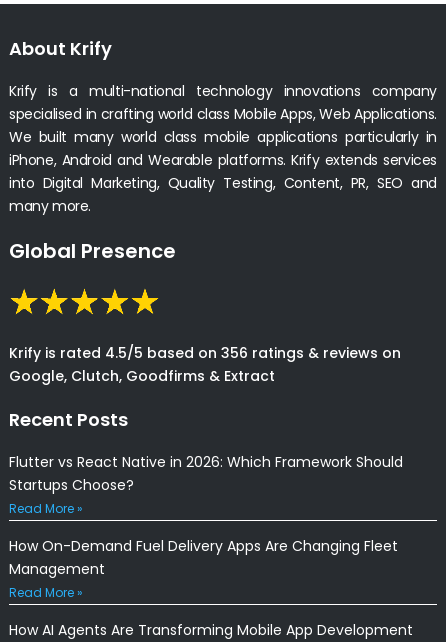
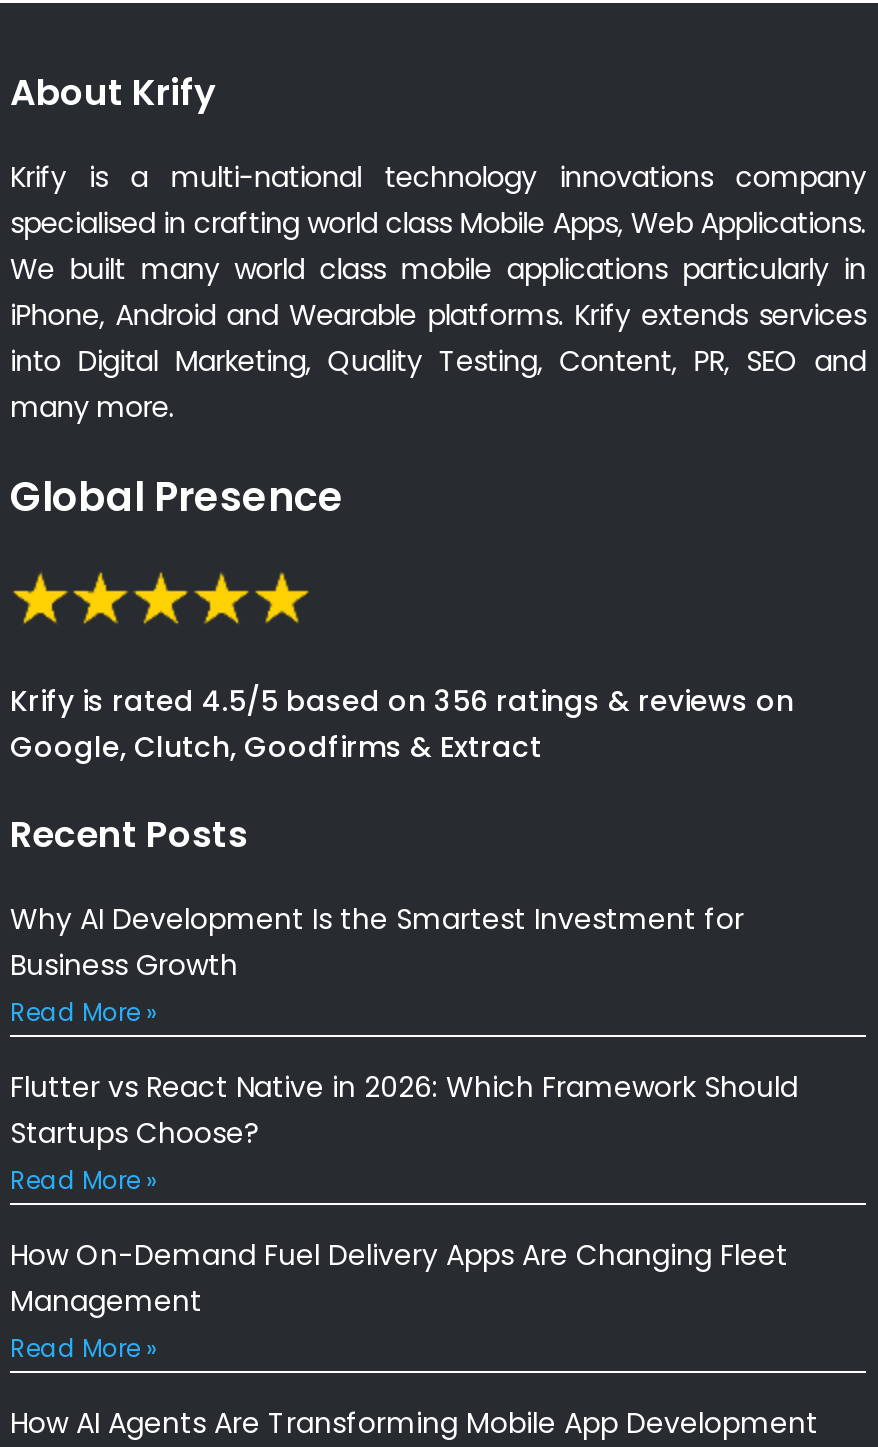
none -> [10,898,744,1028] Why AI Development Is the Smartest Investment for | Business Growth | Read More »

